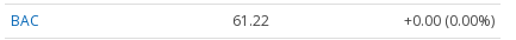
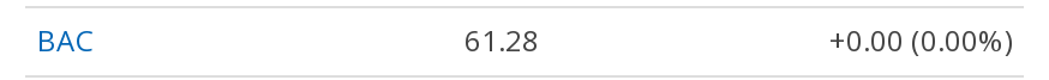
[232,10,269,30] 61.22 -> [464,19,539,60] 61.28

